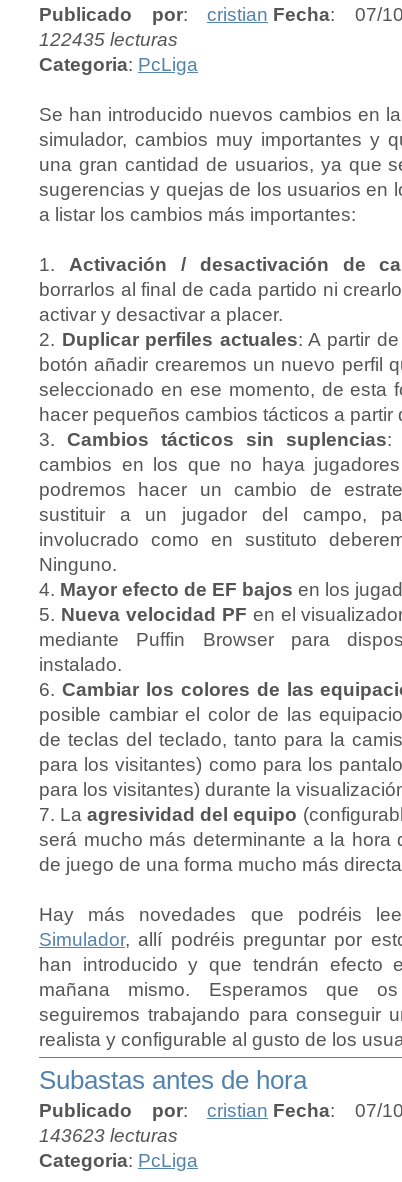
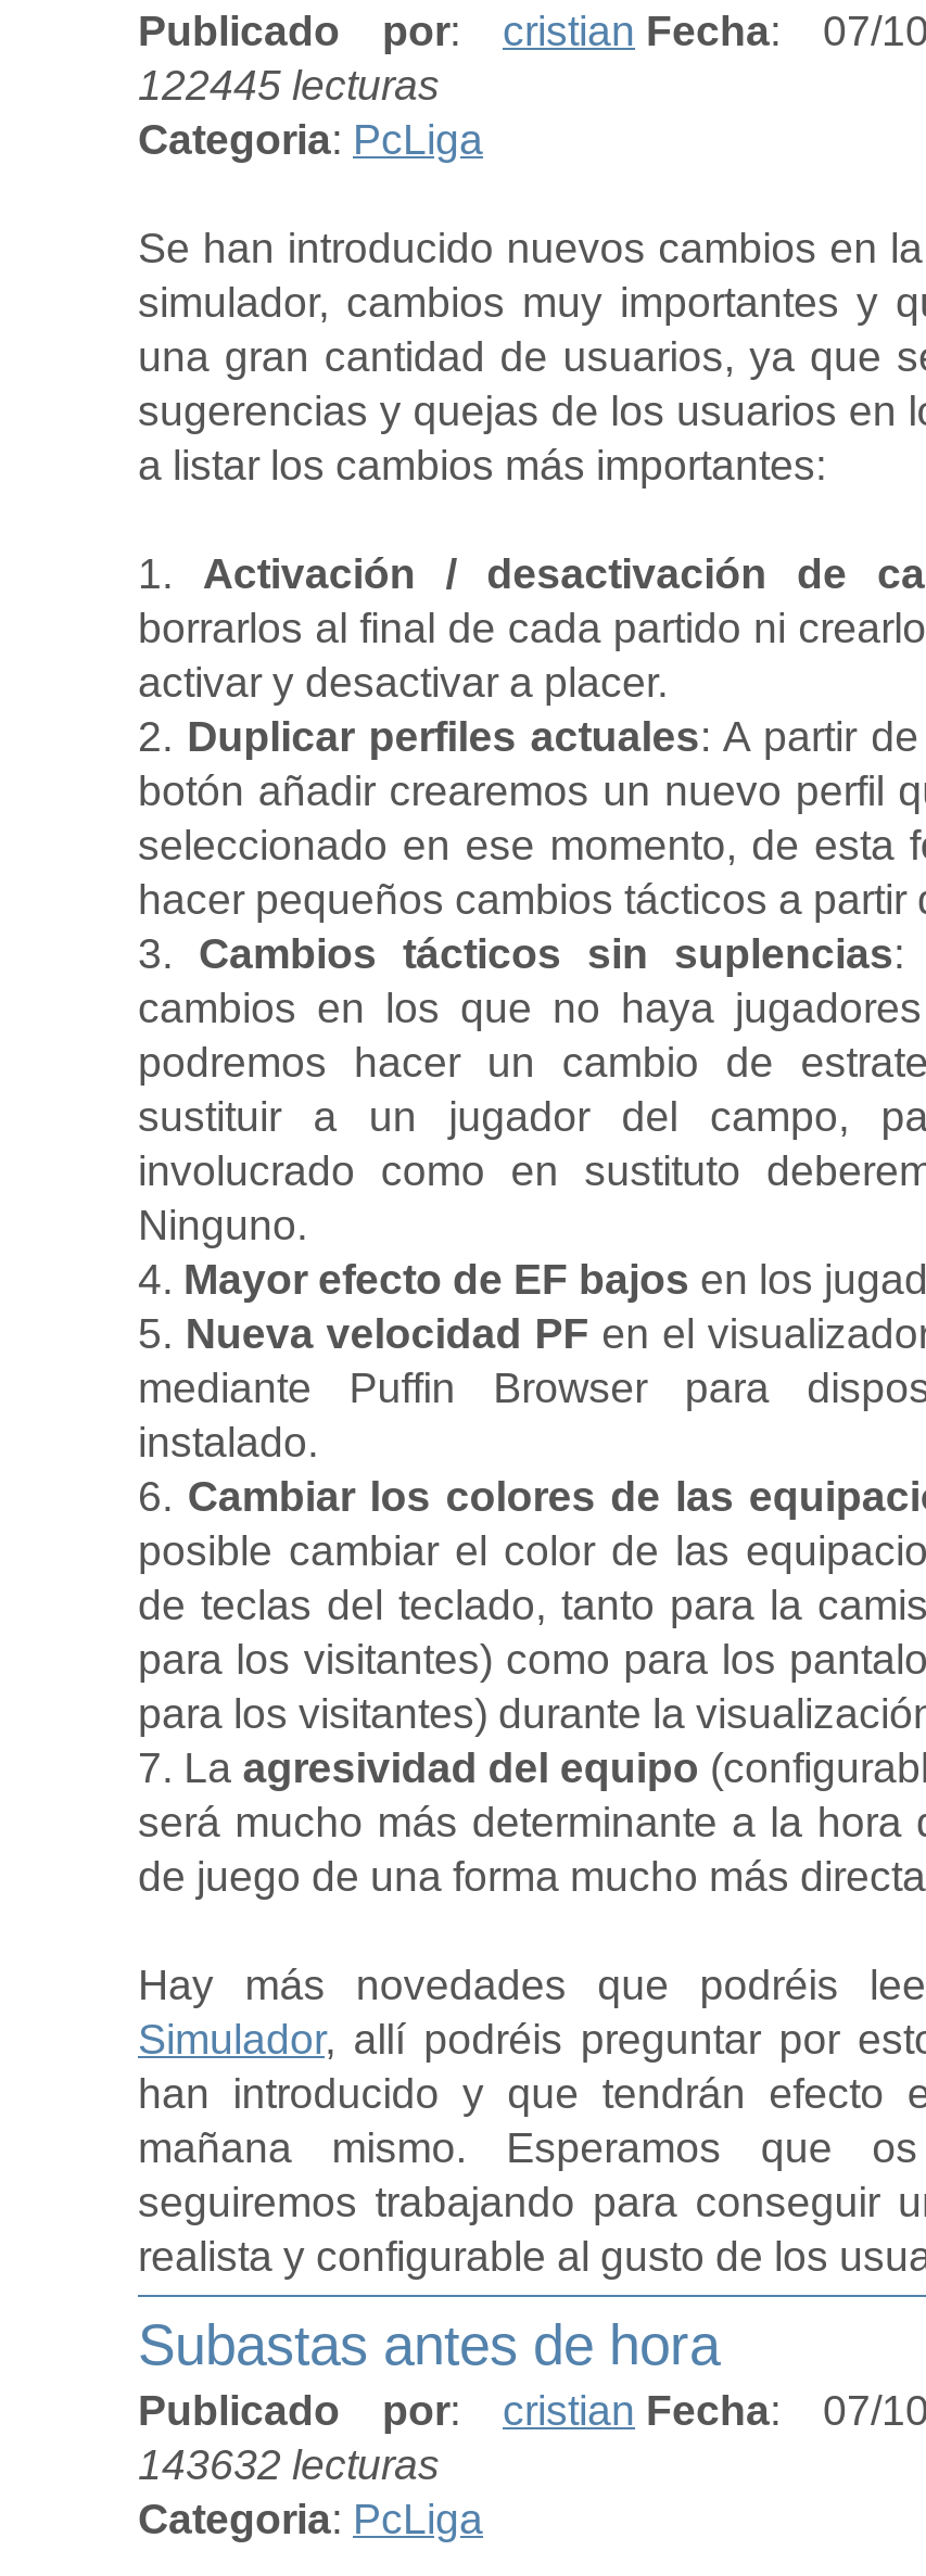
[39,28,178,50] 122435 lecturas -> [138,61,440,109] 122445 lecturas
[39,1124,178,1146] 143623 lecturas -> [138,2440,440,2488] 143632 lecturas

